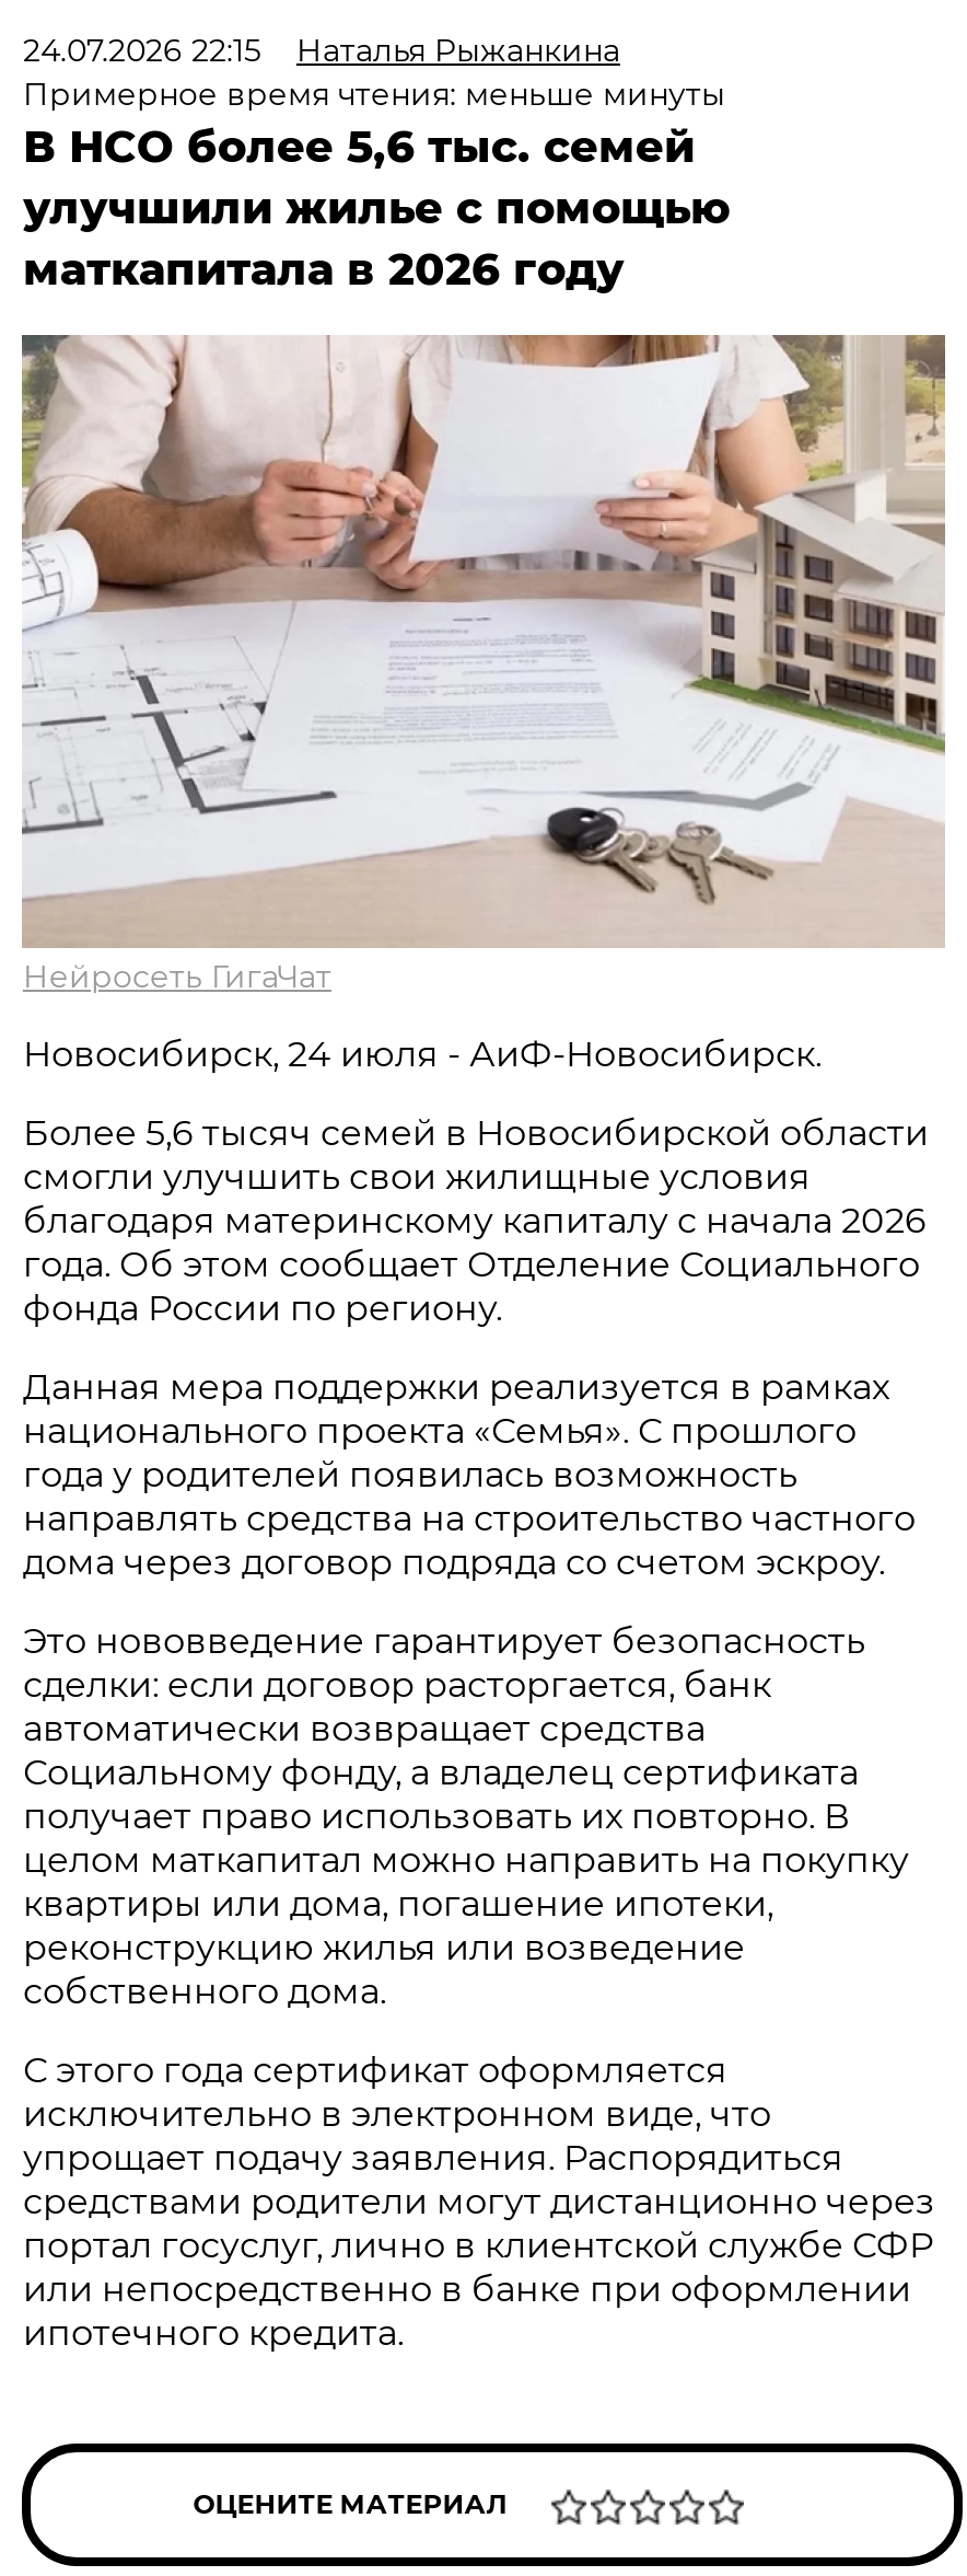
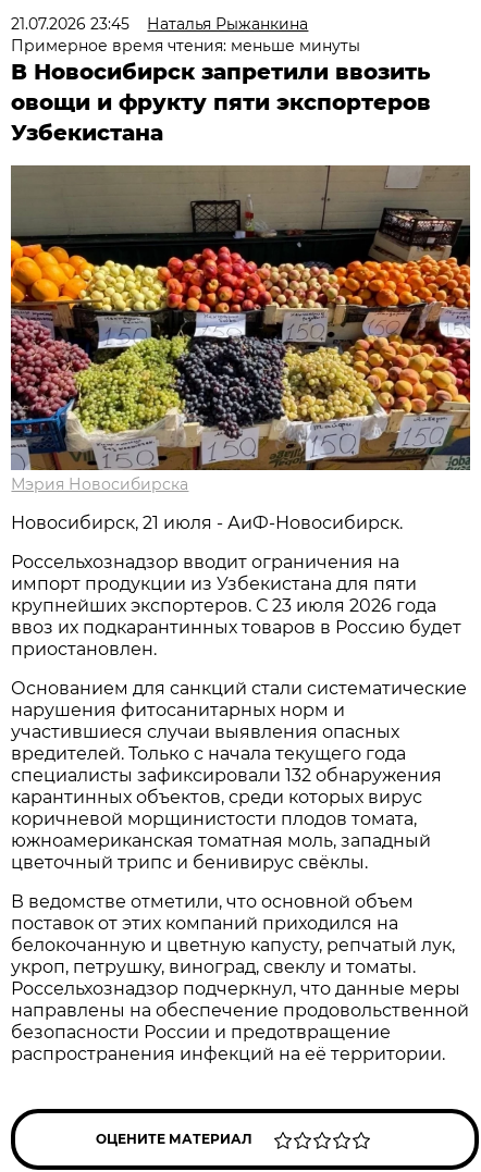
[23,32,620,71] 24.07.2026 22:15 Наталья Рыжанкина -> [11,15,308,34] 21.07.2026 23:45 Наталья Рыжанкина
[23,121,729,296] В НСО более 5,6 тыс. семей | улучшили жилье с помощью | маткапитала в 2026 году -> [11,59,431,146] В Новосибирск запретили ввозить | овощи и фрукту пяти экспортеров | Узбекистана
[22,335,947,2355] [image] | Нейросеть ГигаЧат | Новосибирск, 24 июля - АиФ-Новосибирск. | Более 5,6 тысяч семей в Новосибирской области | смогли улучшить свои жилищные условия | благодаря материнскому капиталу с начала 2026 | года. Об этом сообщает Отделение Социального | фонда России по региону. | Данная мера поддержки реализуется в рамках | национального проекта «Семья». С прошлого | года у родителей появилась возможность | направлять средства на строительство частного | дома через договор подряда со счетом эскроу. | Это нововведение гарантирует безопасность | сделки: если договор расторгается, банк | автоматически возвращает средства | Социальному фонду, а владелец сертификата | получает право использовать их повторно. В | целом маткапитал можно направить на покупку | квартиры или дома, погашение ипотеки, | реконструкцию жилья или возведение | собственного дома. | С этого года сертификат оформляется | исключительно в электронном виде, что | упрощает подачу заявления. Распорядиться | средствами родители могут дистанционно через | портал госуслуг, лично в клиентской службе СФР | или непосредственно в банке при оформлении | ипотечного кредита. -> [10,164,471,1065] [image] | Мэрия Новосибирска | Новосибирск, 21 июля - АиФ-Новосибирск. | Россельхознадзор вводит ограничения на | импорт продукции из Узбекистана для пяти | крупнейших экспортеров. С 23 июля 2026 года | ввоз их подкарантинных товаров в Россию будет | приостановлен. | Основанием для санкций стали систематические | нарушения фитосанитарных норм и | участившиеся случаи выявления опасных | вредителей. Только с начала текущего года | специалисты зафиксировали 132 обнаружения | карантинных объектов, среди которых вирус | коричневой морщинистости плодов томата, | южноамериканская томатная моль, западный | цветочный трипс и бенивирус свёклы. | В ведомстве отметили, что основной объем | поставок от этих компаний приходился на | белокочанную и цветную капусту, репчатый лук, | укроп, петрушку, виноград, свеклу и томаты. | Россельхознадзор подчеркнул, что данные меры | направлены на обеспечение продовольственной | безопасности России и предотвращение | распространения инфекций на её территории.

